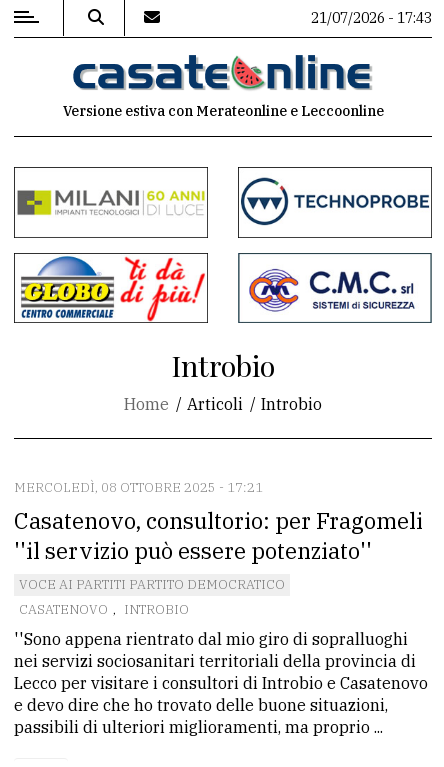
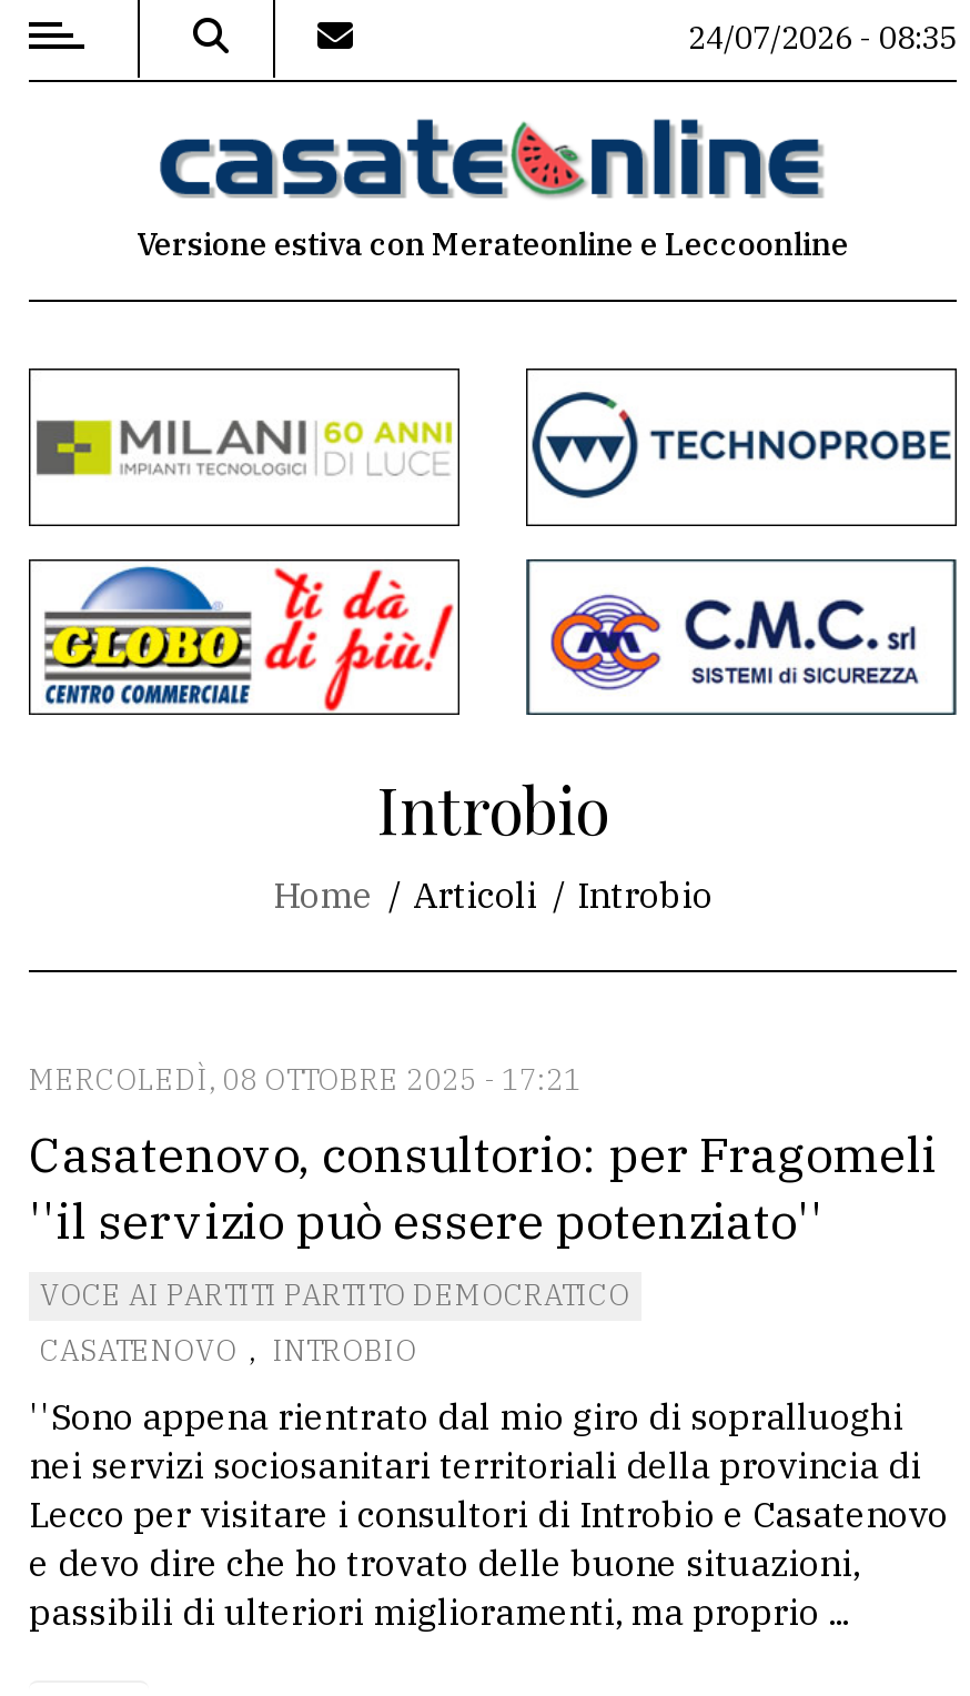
[311,9,432,27] 21/07/2026 - 17:43 -> [688,18,957,58] 24/07/2026 - 08:35

